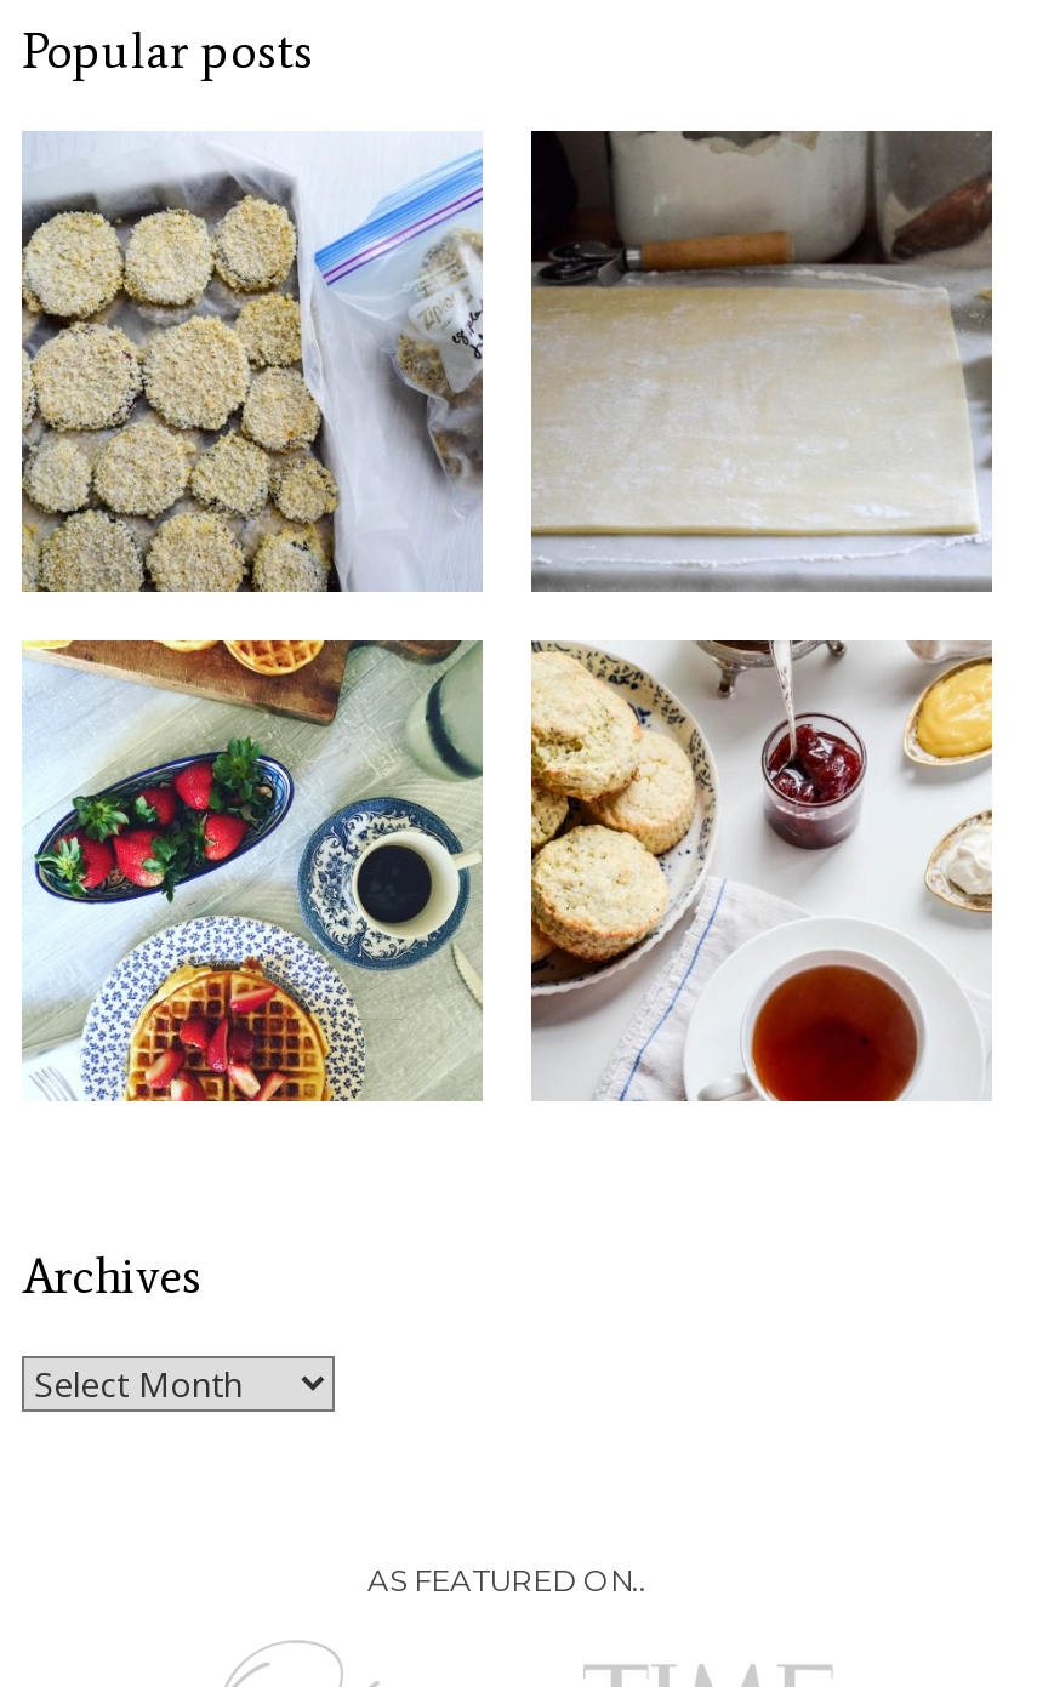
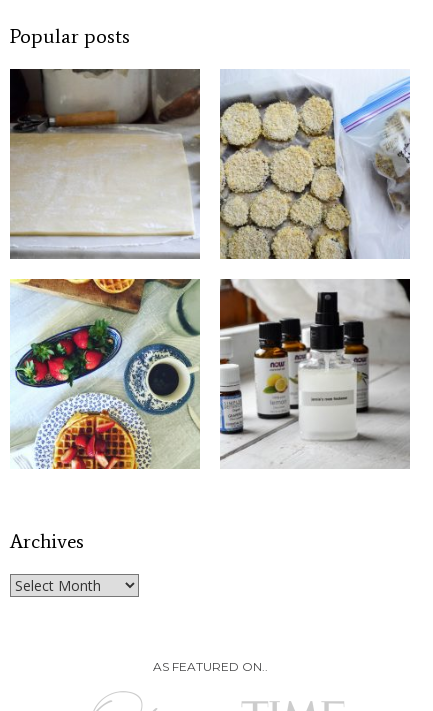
[19,130,483,593] [image] -> [9,68,201,259] [image]
[529,127,995,593] [image] -> [219,69,410,259] [image]
[529,639,995,1105] [image] -> [219,278,411,470] [image]

